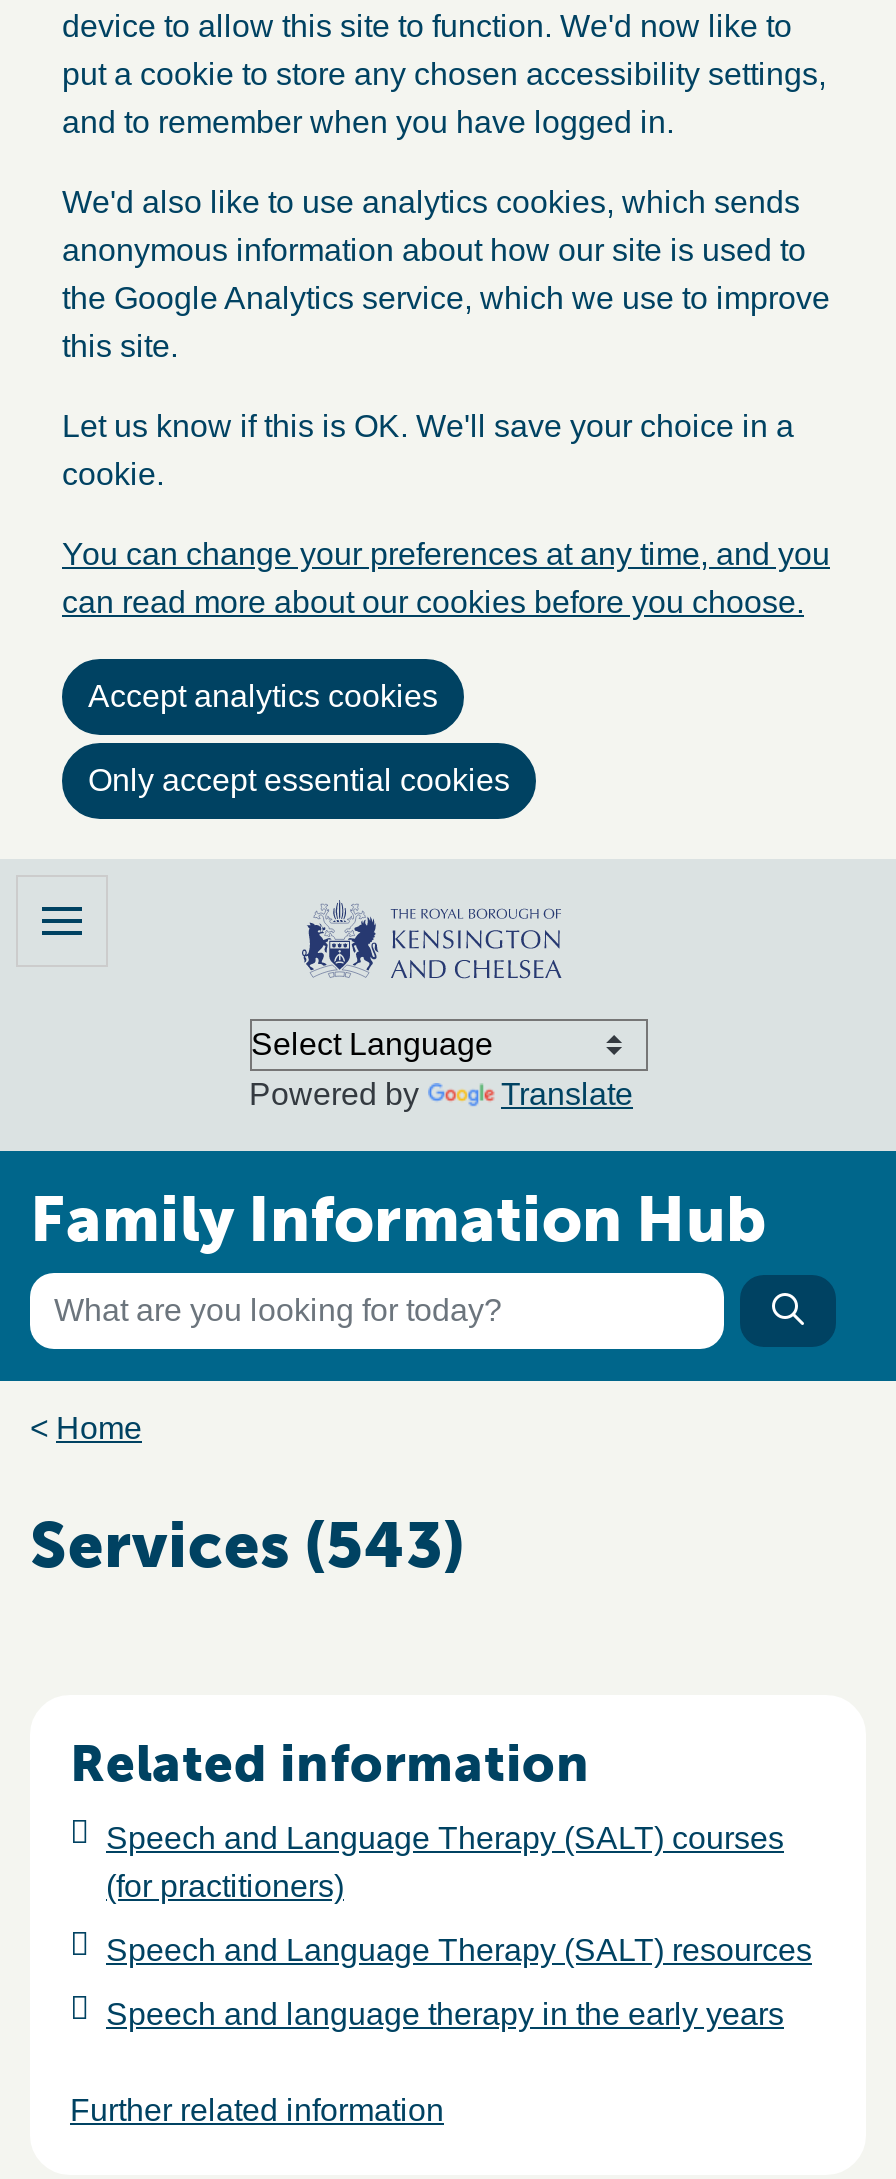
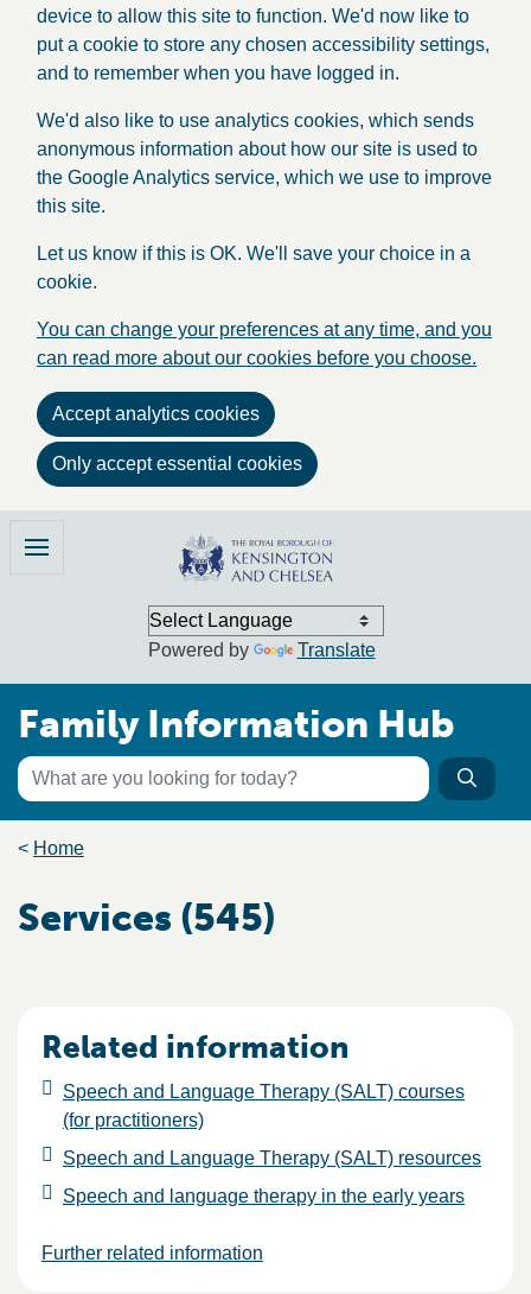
[30,1507,466,1583] Services (543) -> [18,895,276,940] Services (545)

